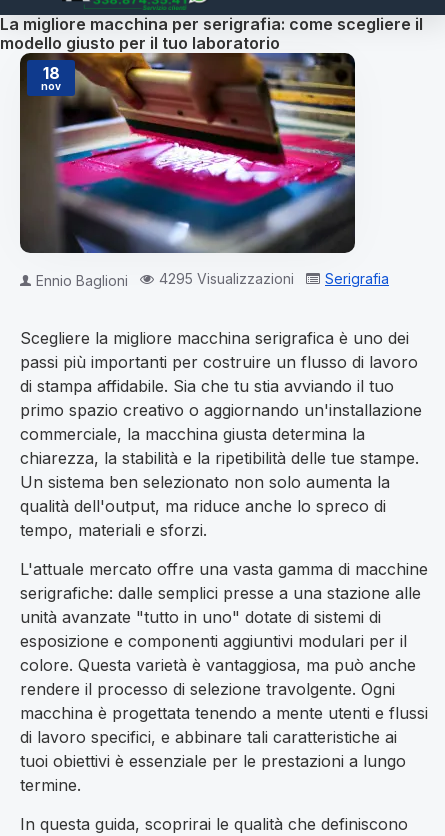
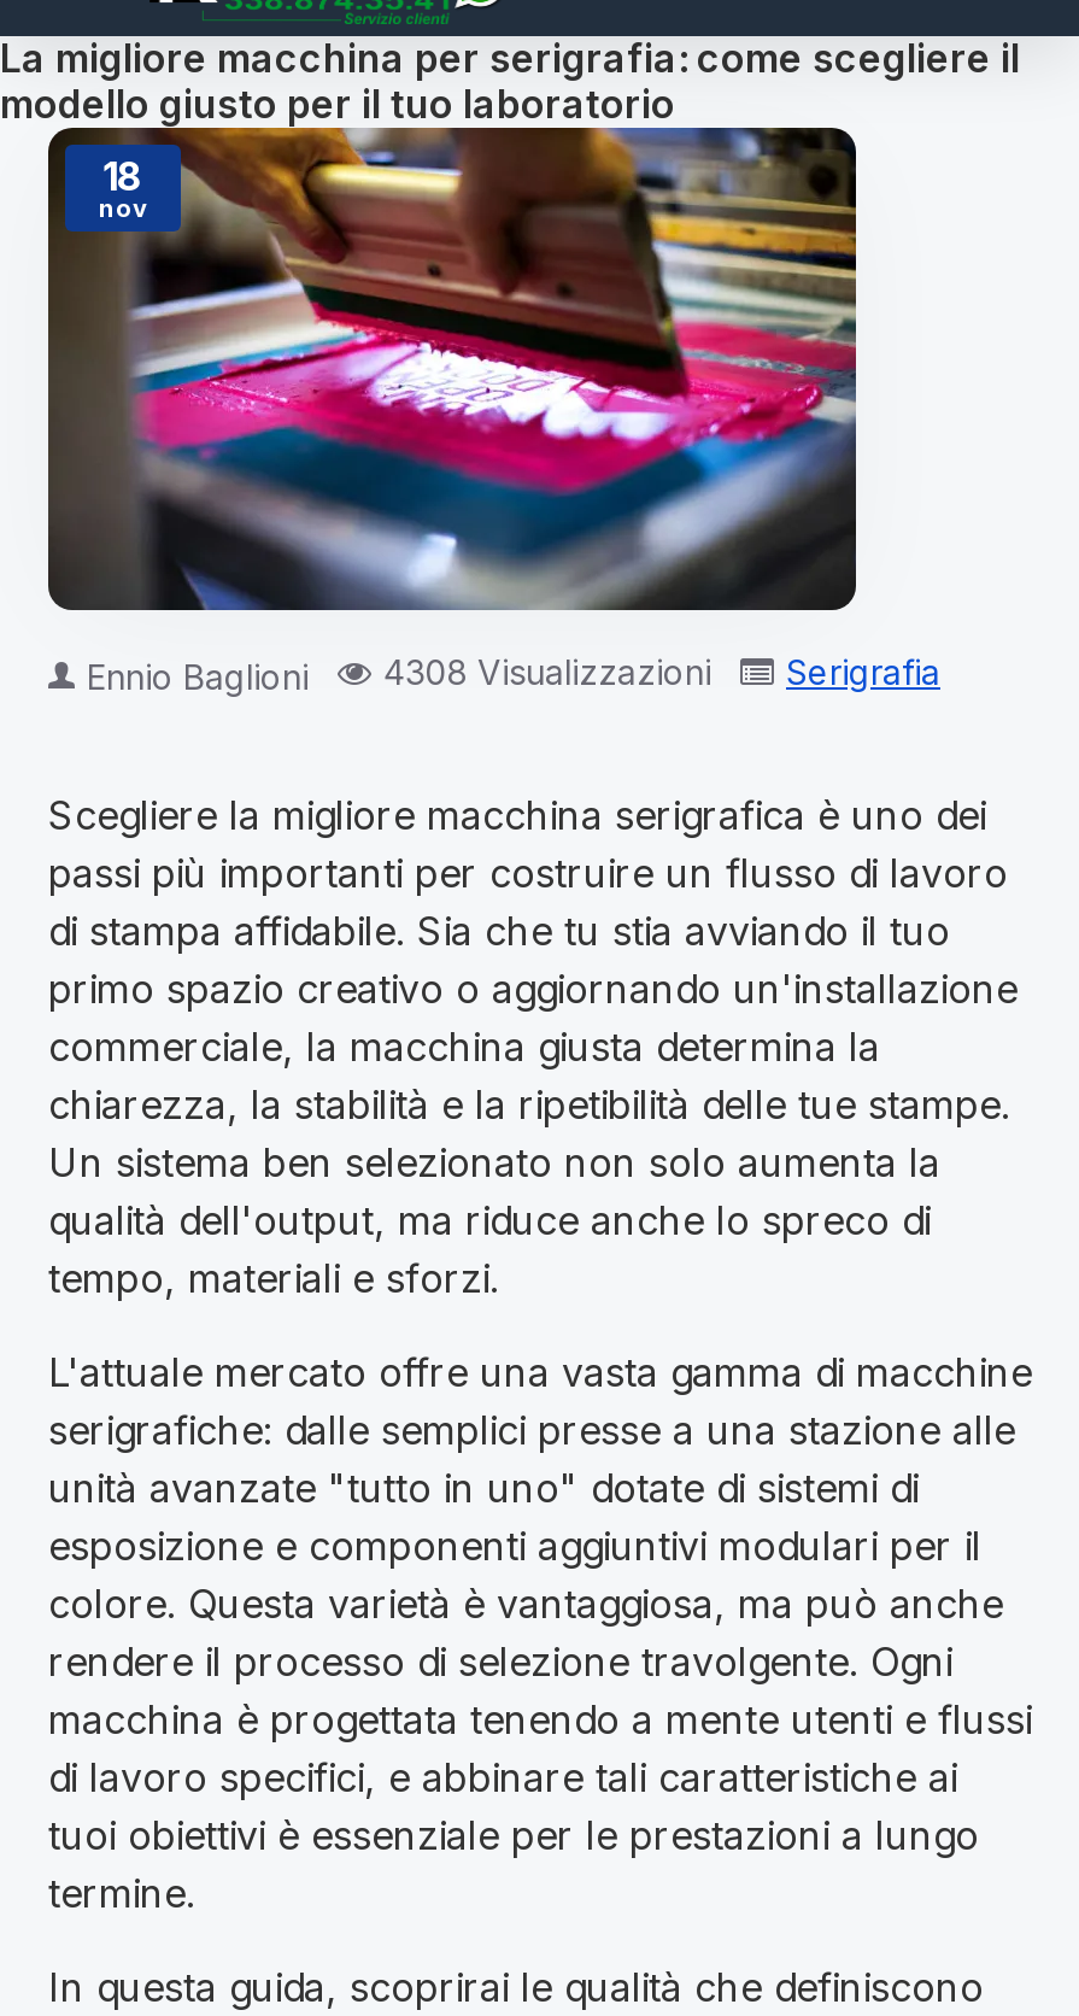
[159,270,294,287] 4295 Visualizzazioni -> [383,651,711,692] 4308 Visualizzazioni

